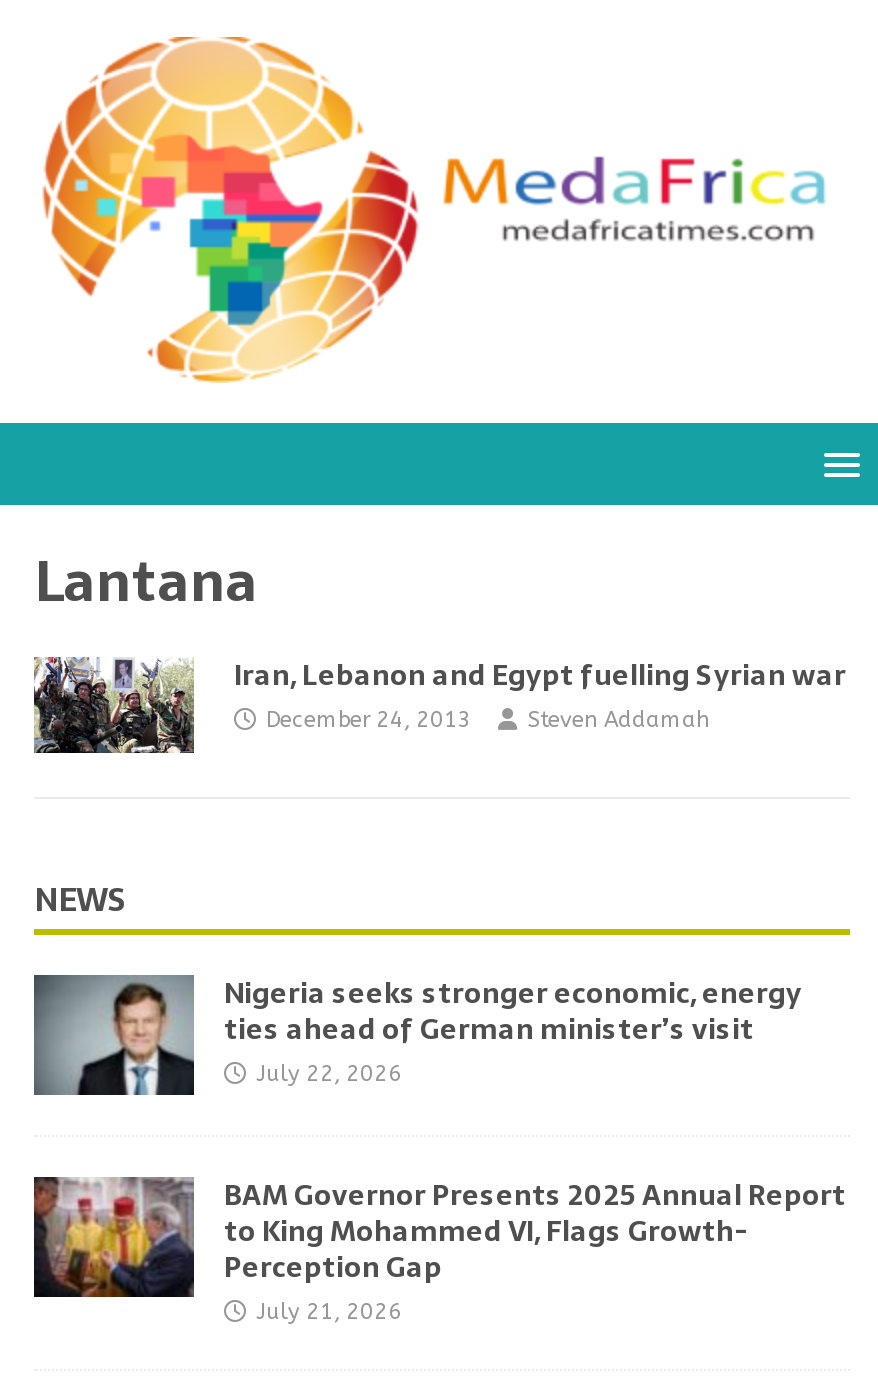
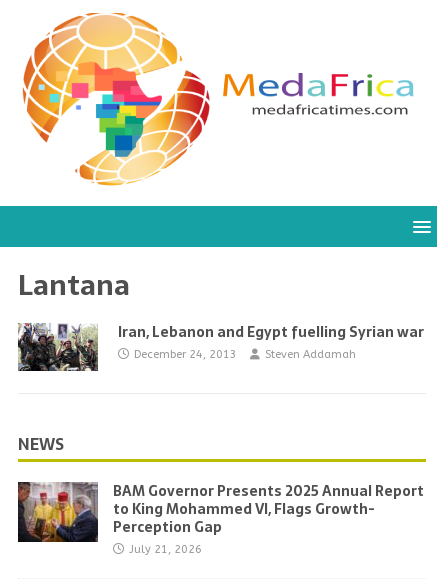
[32,971,802,1097] [image] | Nigeria seeks stronger economic, energy | ties ahead of German minister’s visit | July 22, 2026 -> none

